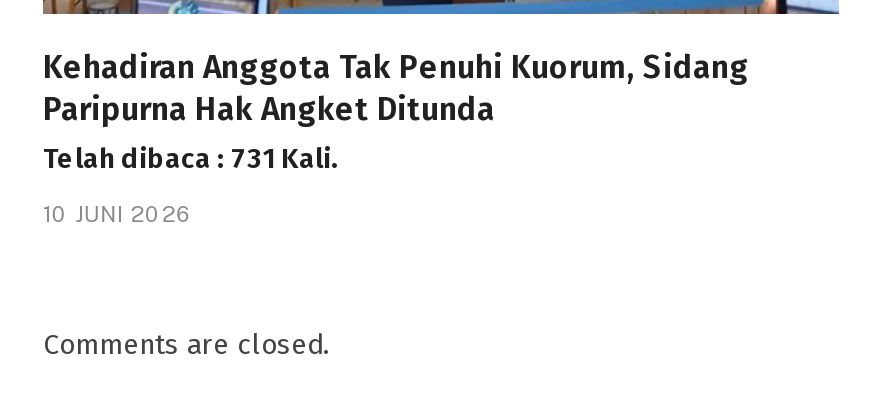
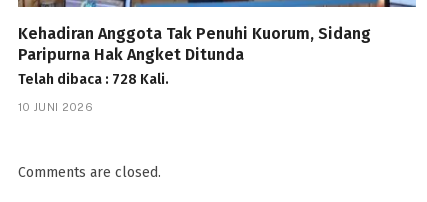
[43,142,339,176] Telah dibaca : 731 Kali. -> [18,71,169,88] Telah dibaca : 728 Kali.

